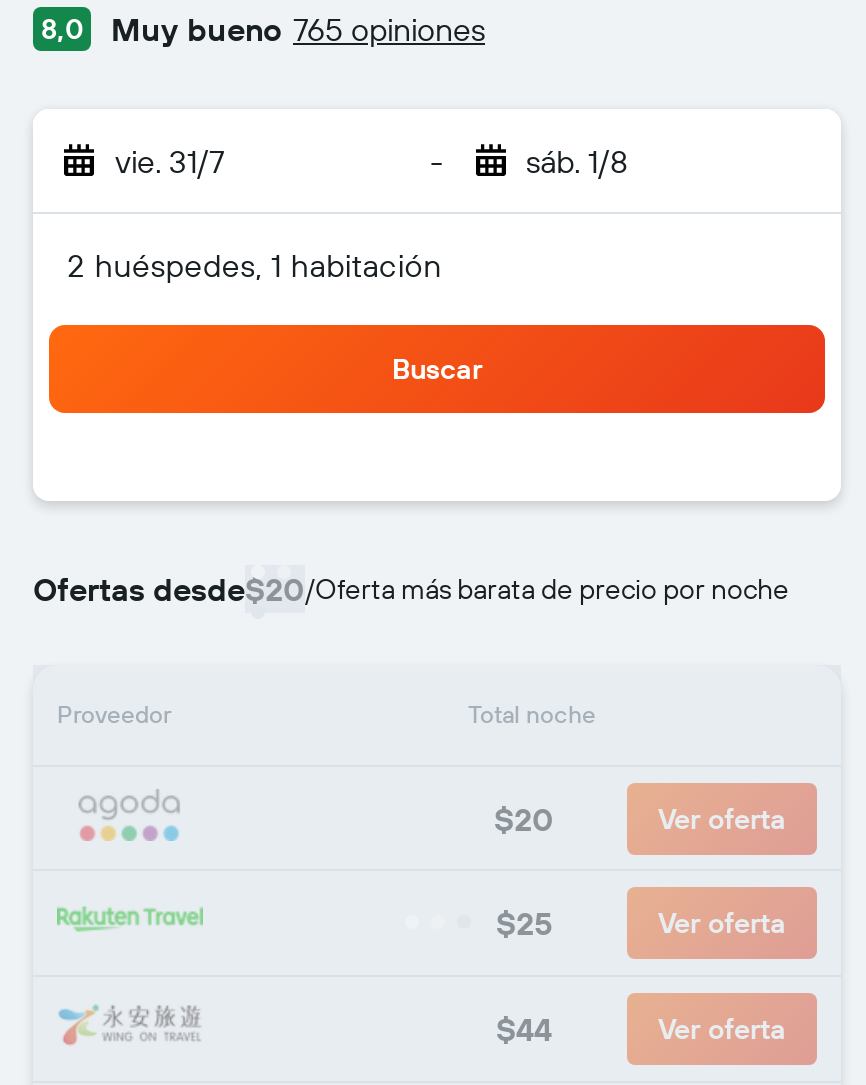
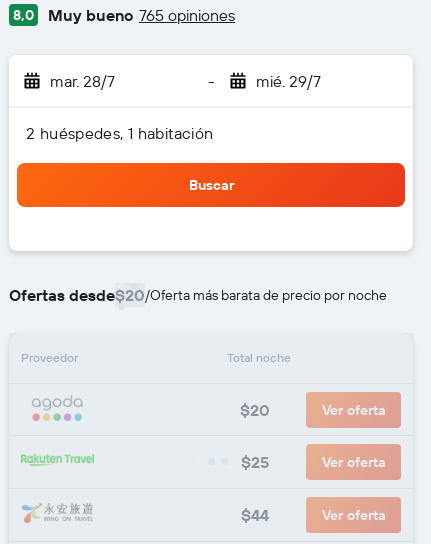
[115,141,225,181] vie. 31/7 -> [50,71,115,91] mar. 28/7
[526,141,628,181] sáb. 1/8 -> [255,71,320,91] mié. 29/7

